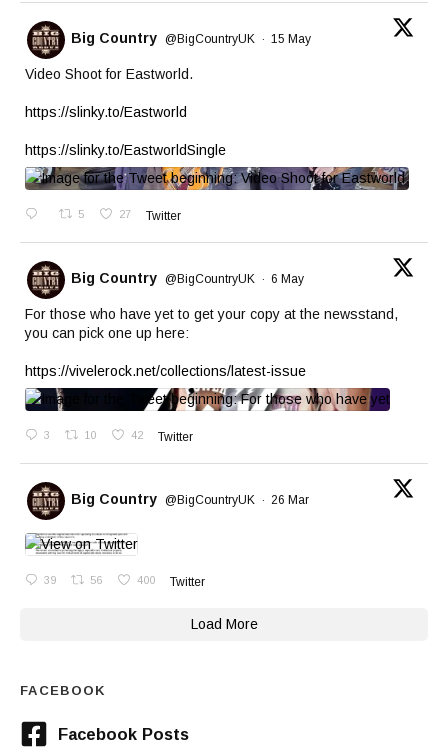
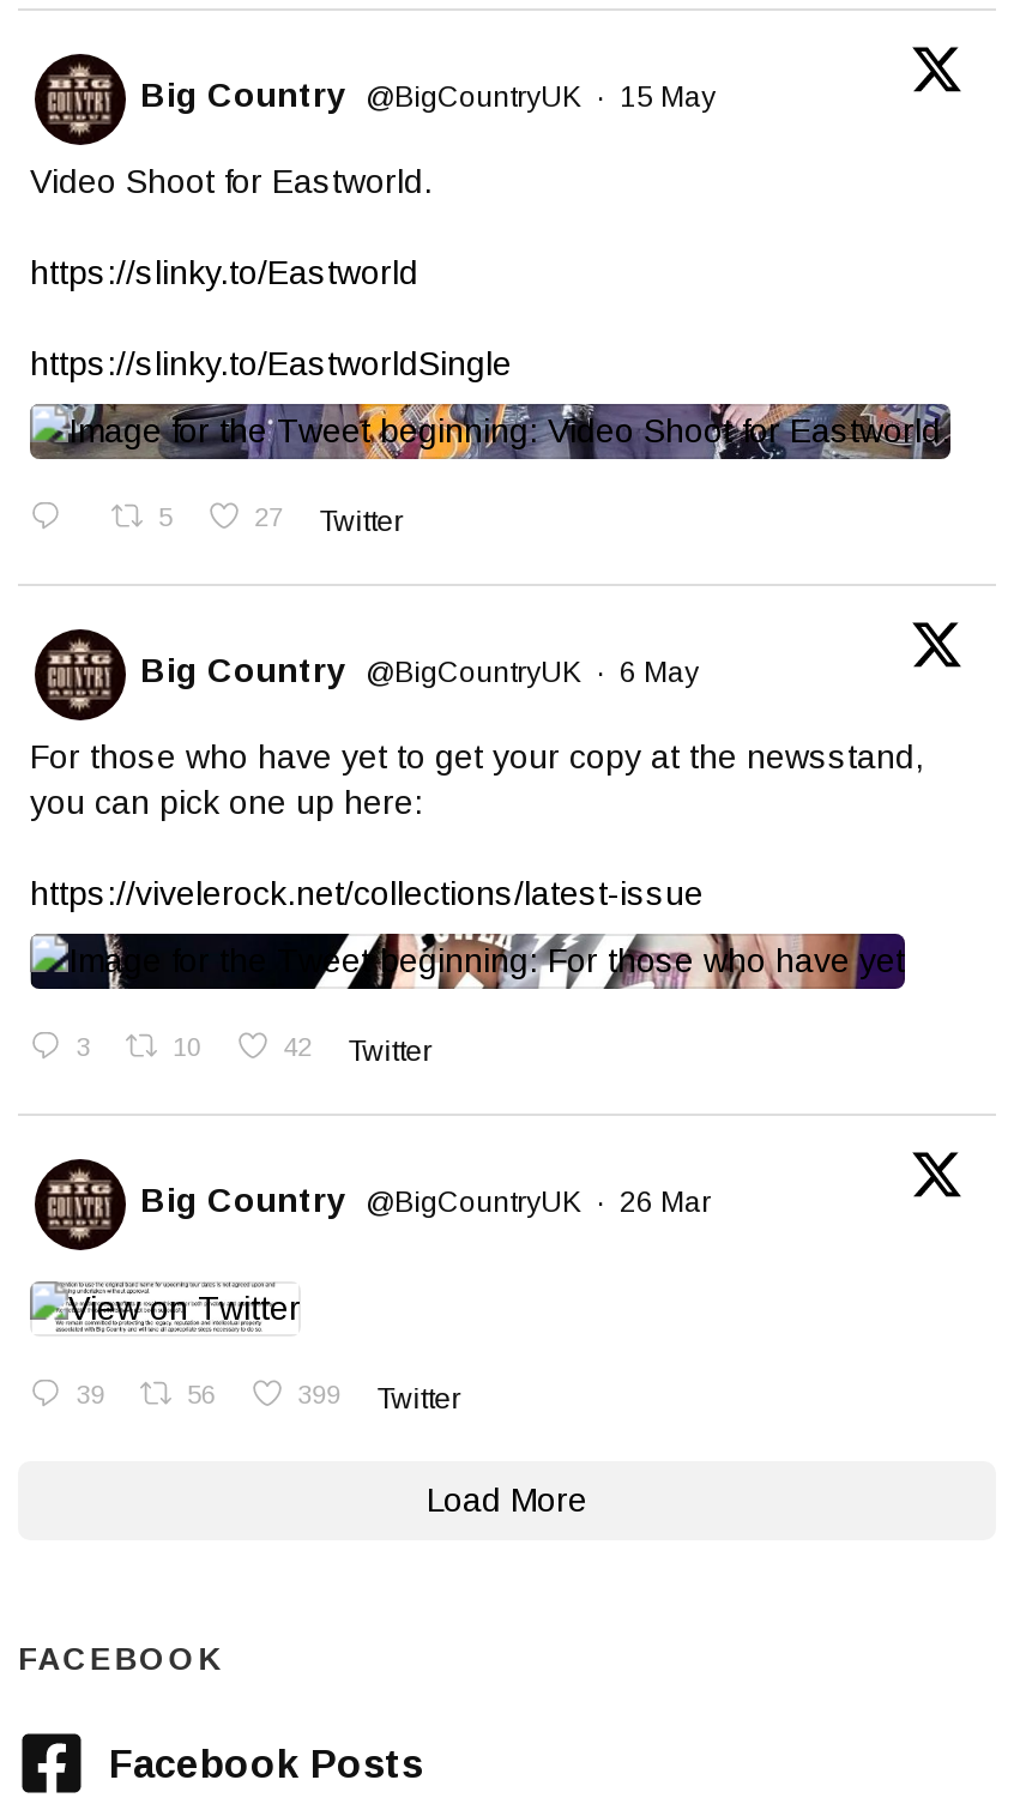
[137,574,205,589] 400 Twitter -> [297,1380,460,1415] 399 Twitter

